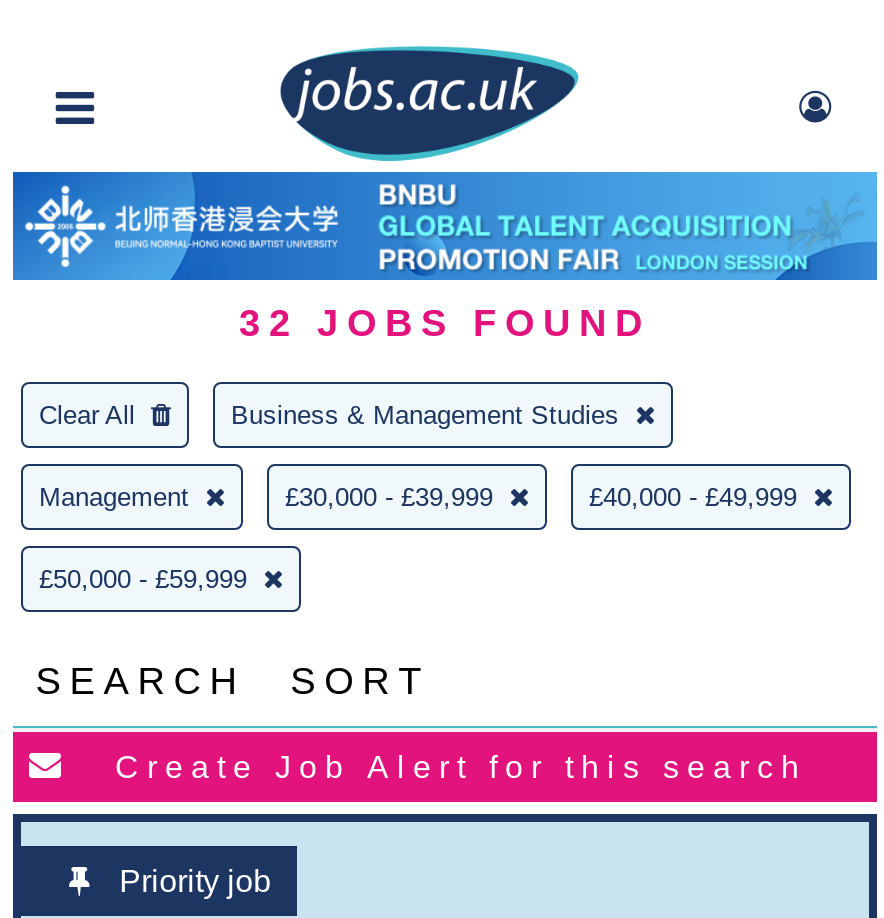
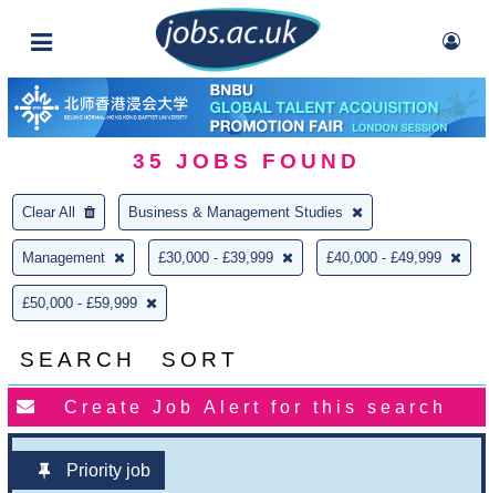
[239,301,651,343] 32 JOBS FOUND -> [133,149,361,172] 35 JOBS FOUND

